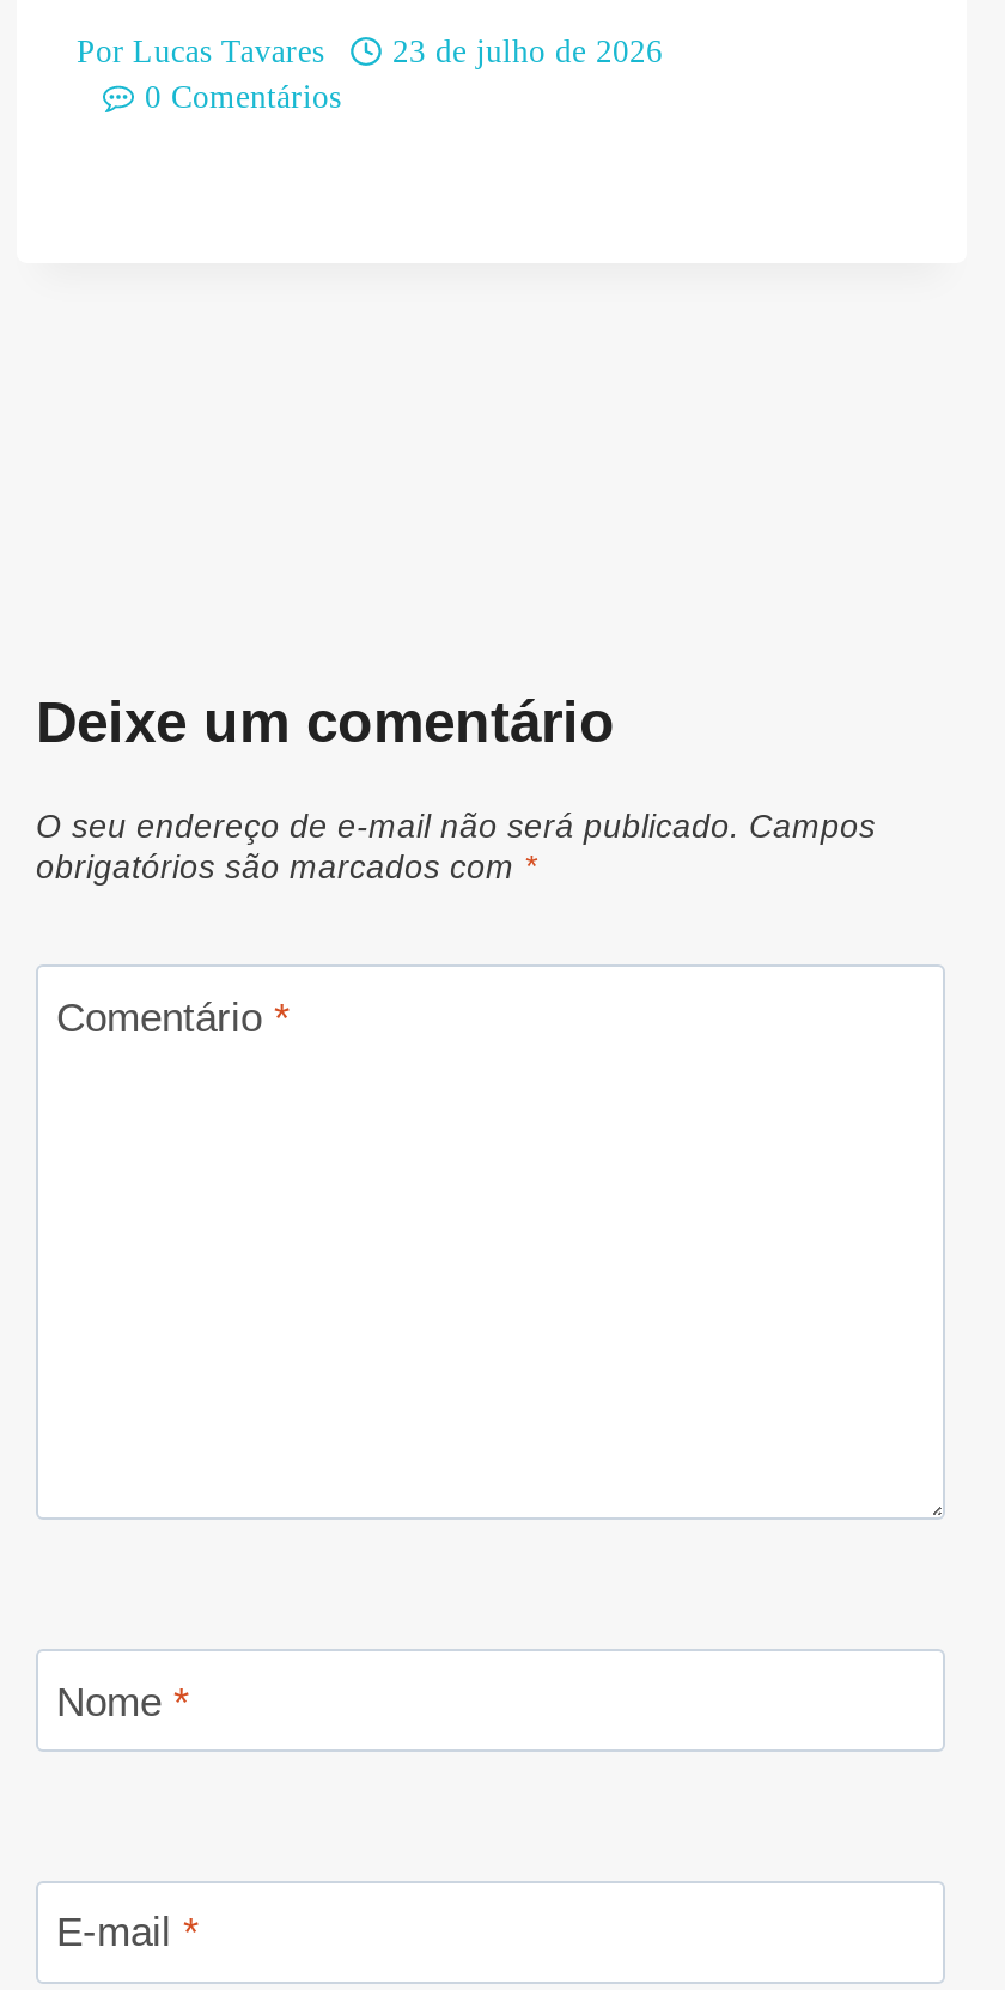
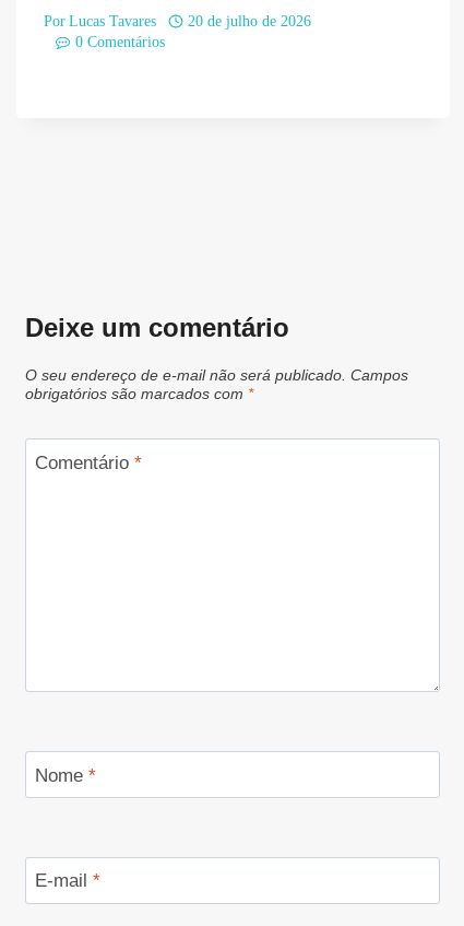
[77,34,663,70] Por Lucas Tavares 23 de julho de 2026 -> [44,13,311,30] Por Lucas Tavares 20 de julho de 2026

